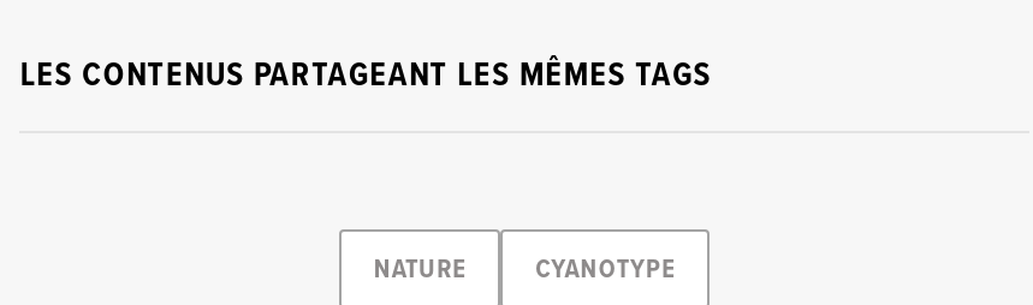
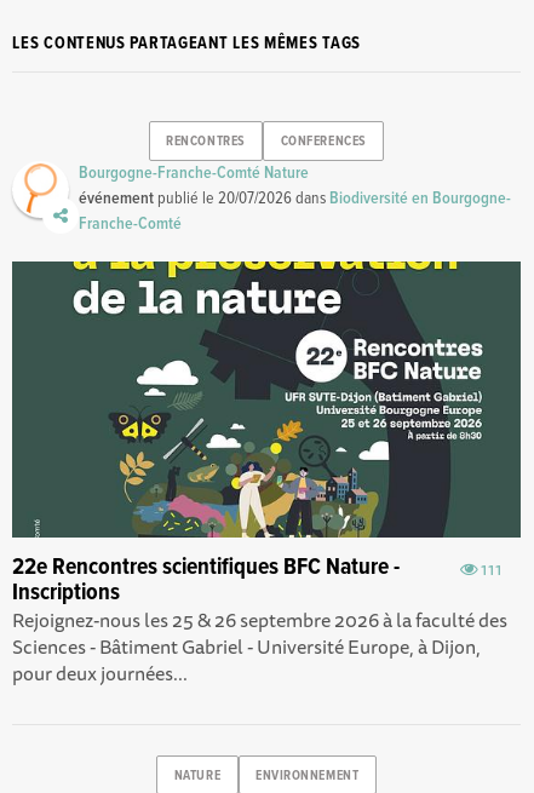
none -> [11,260,522,689] [image] | 111 | 22e Rencontres scientifiques BFC Nature - | Inscriptions | Rejoignez-nous les 25 & 26 septembre 2026 à la faculté des | Sciences - Bâtiment Gabriel - Université Europe, à Dijon, | pour deux journées...
none -> [21,133,511,234] [image] | RENCONTRES | CONFERENCES | Bourgogne-Franche-Comté Nature | événement publié le 20/07/2026 dans Biodiversité en Bourgogne- | Franche-Comté
[535,254,675,287] CYANOTYPE -> [255,767,359,784] ENVIRONNEMENT

